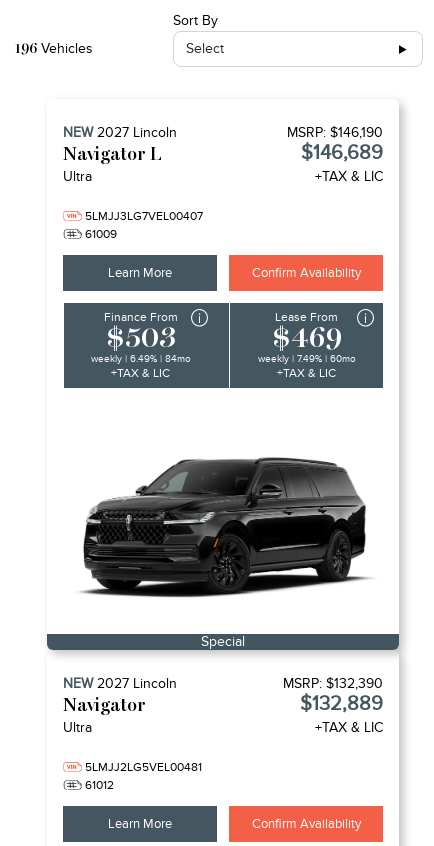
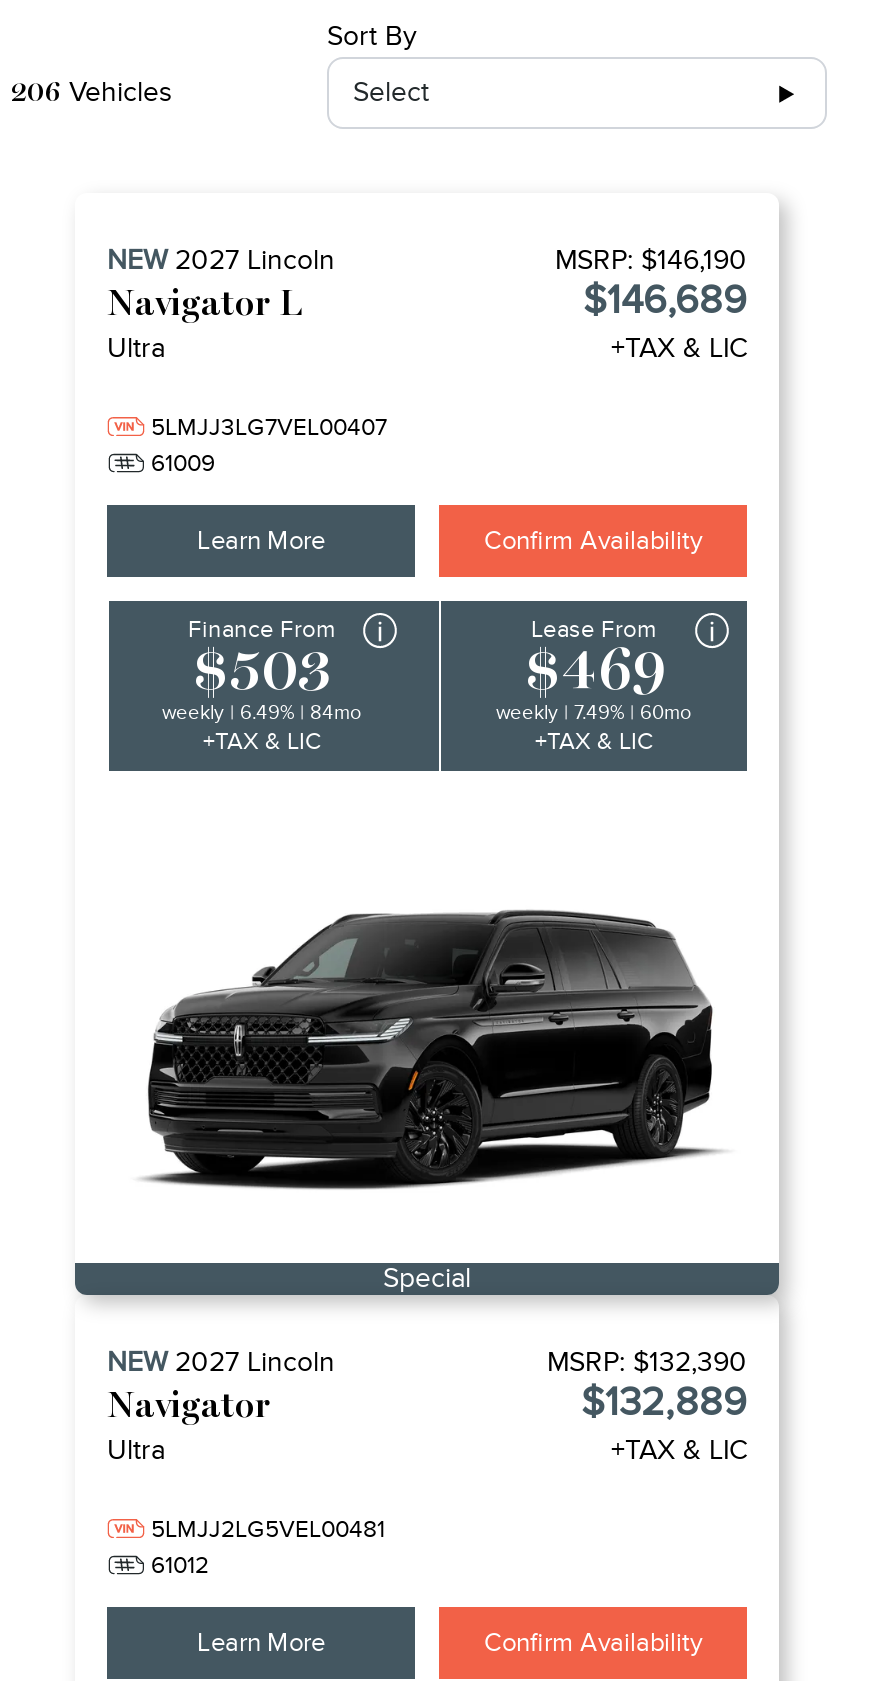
[15,40,93,57] 196 Vehicles -> [11,75,173,109] 206 Vehicles

